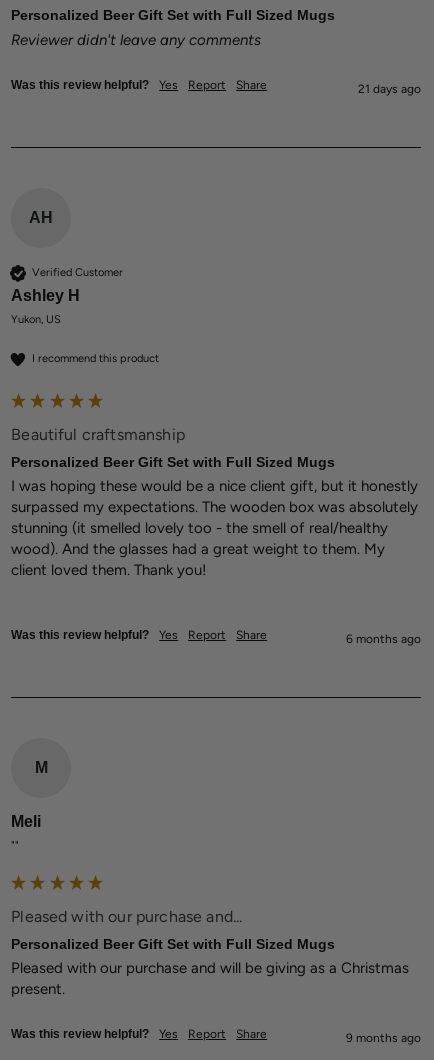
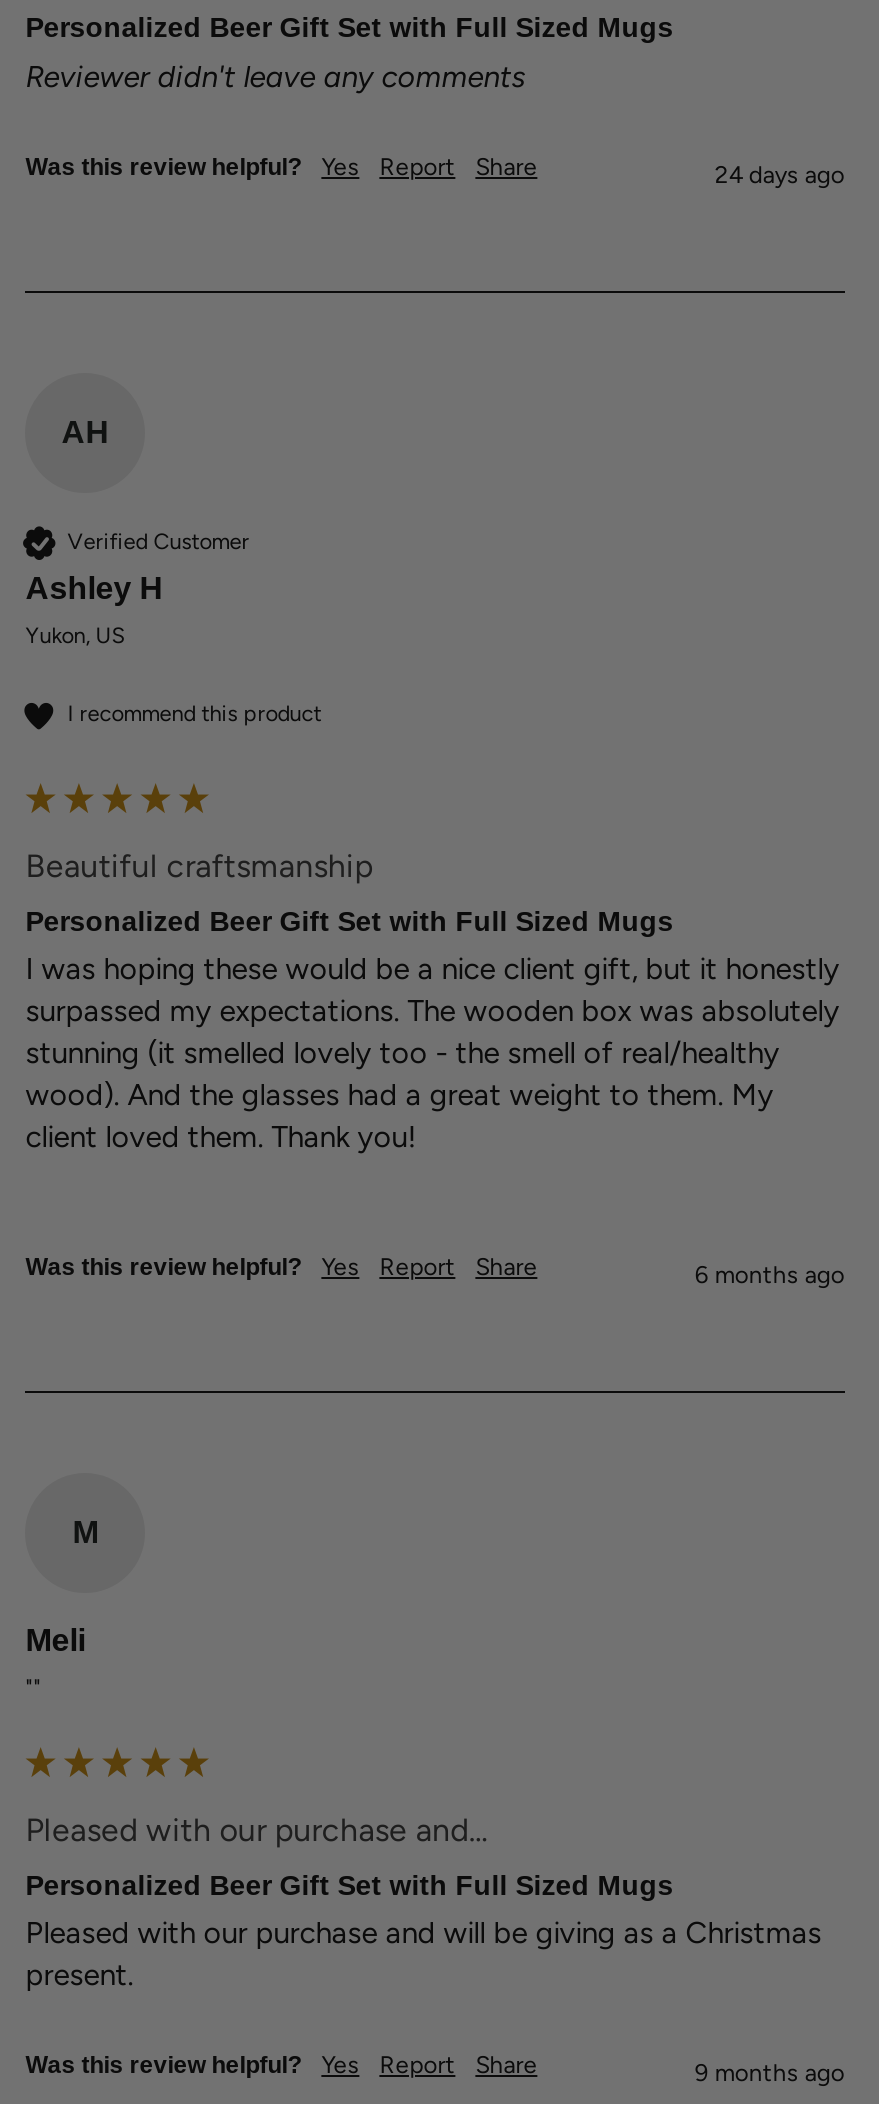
[358,82,421,96] 21 days ago -> [715,160,845,188] 24 days ago

